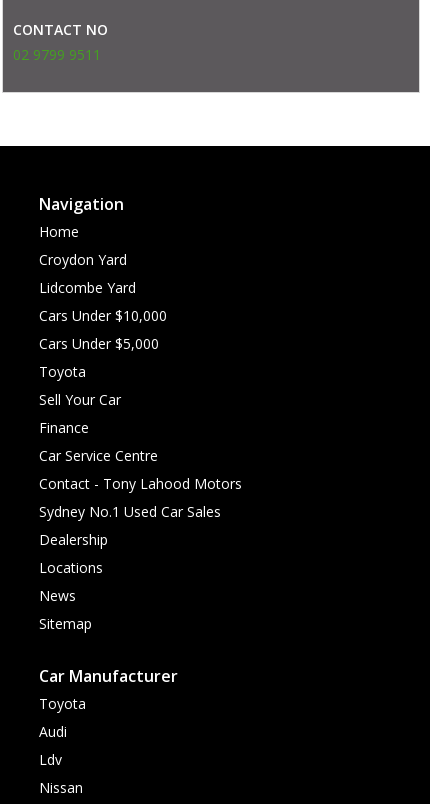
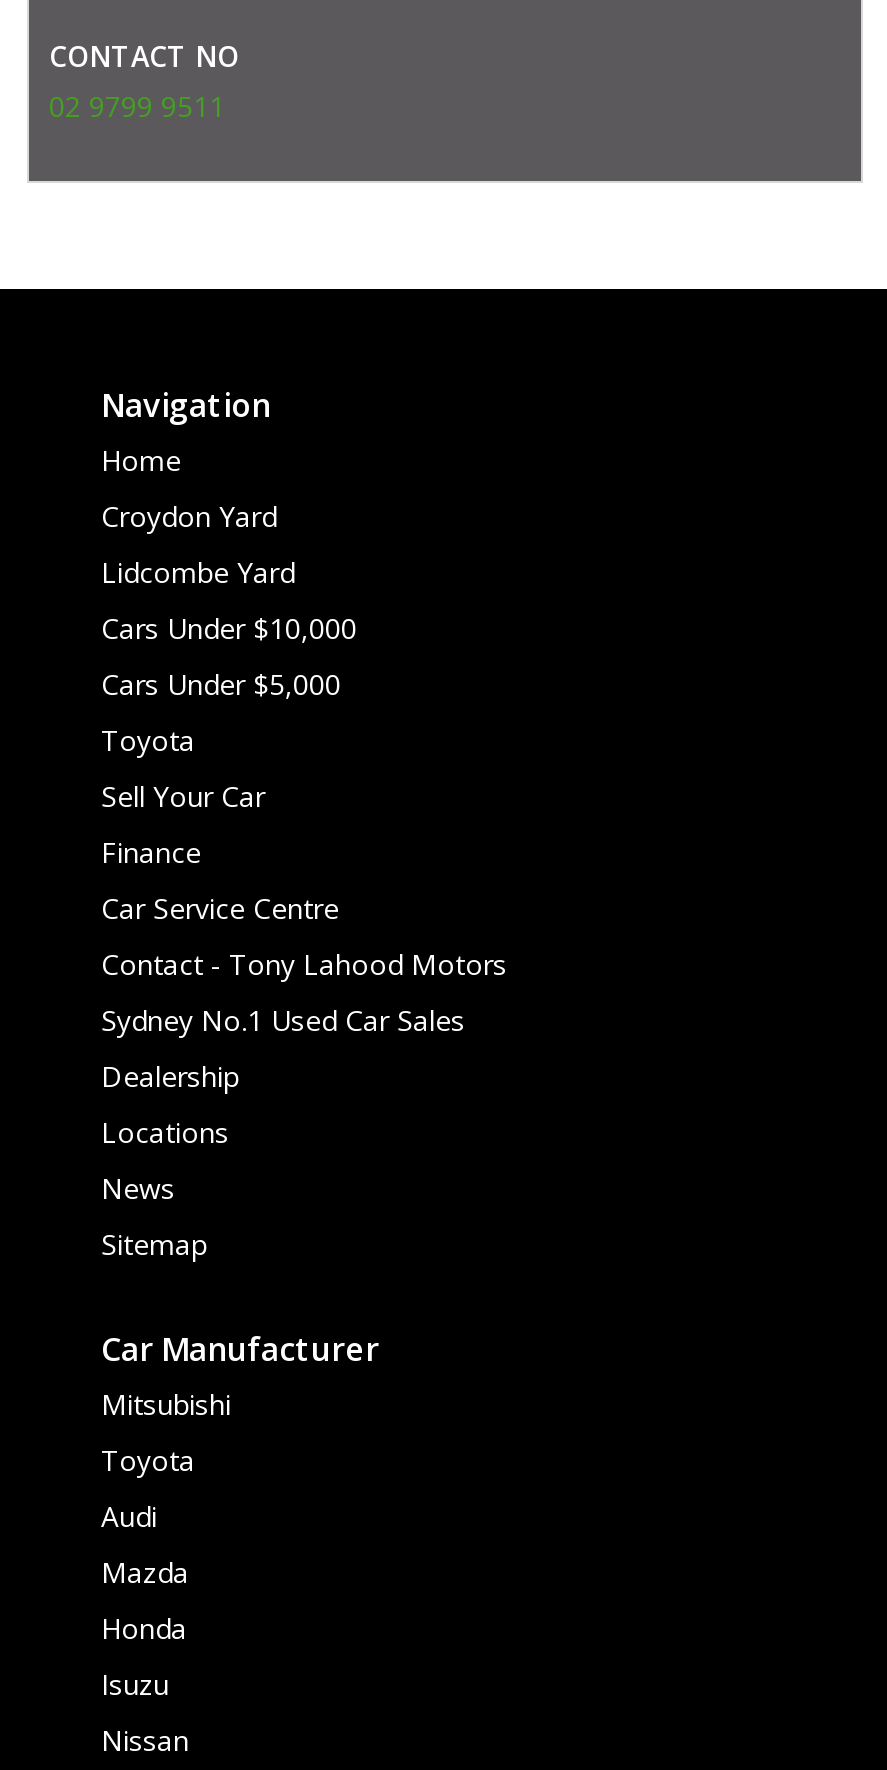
none -> [101,1386,231,1424] Mitsubishi
[39,750,62,769] Ldv -> [101,1554,189,1704] Mazda | Honda | Isuzu

